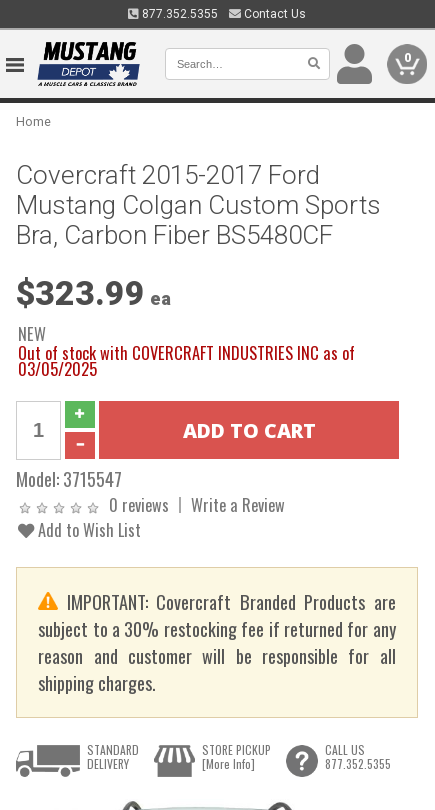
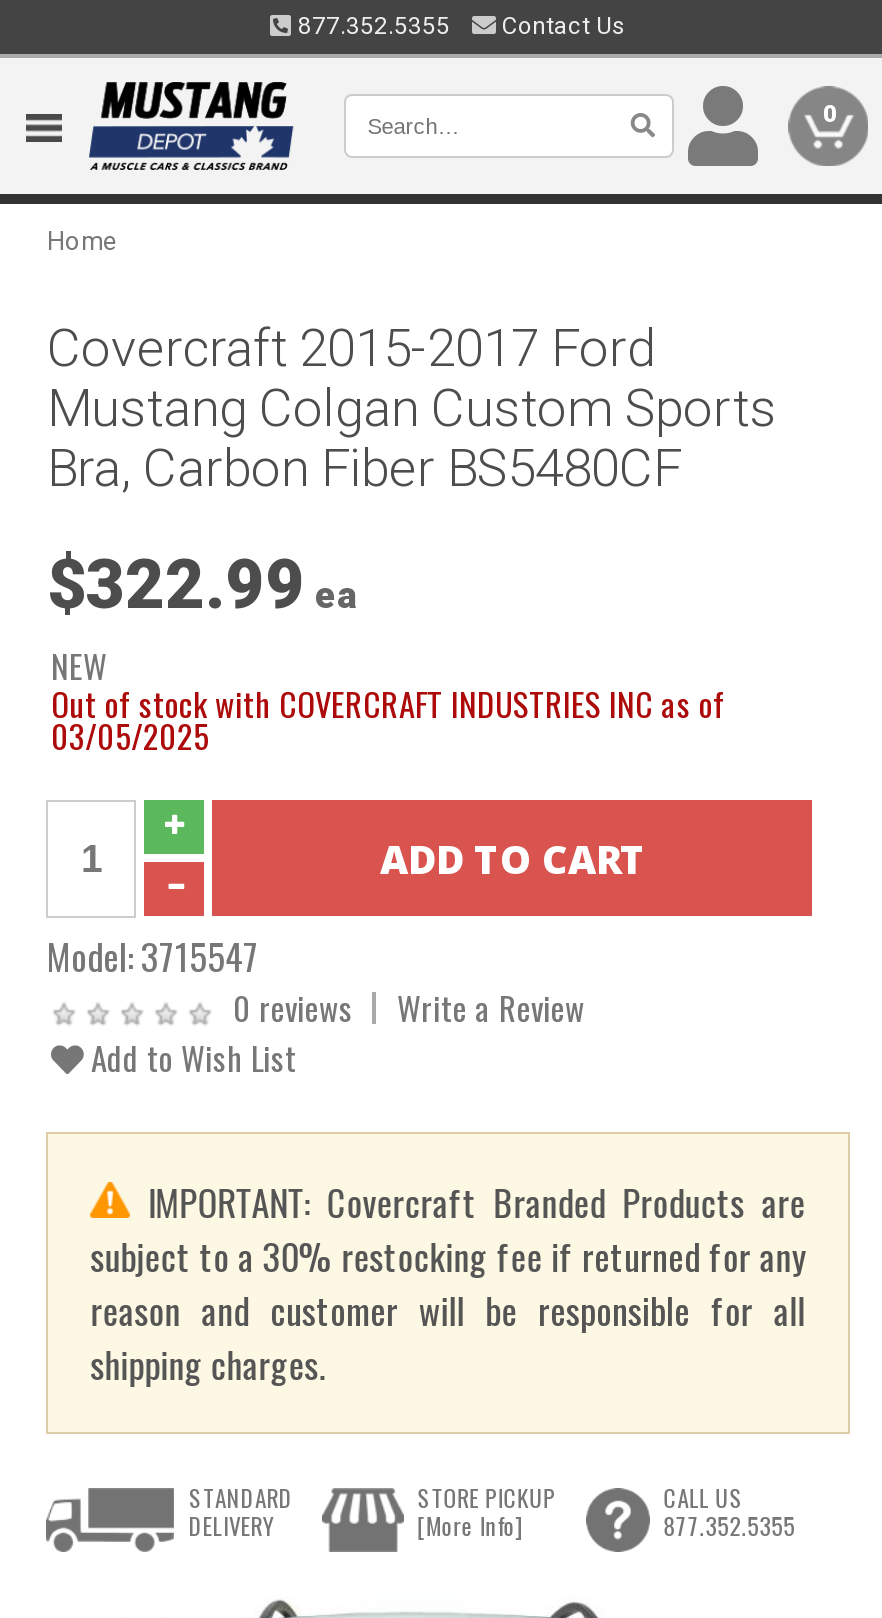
[16,274,171,313] $323.99 ea -> [47,546,357,624] $322.99 ea

